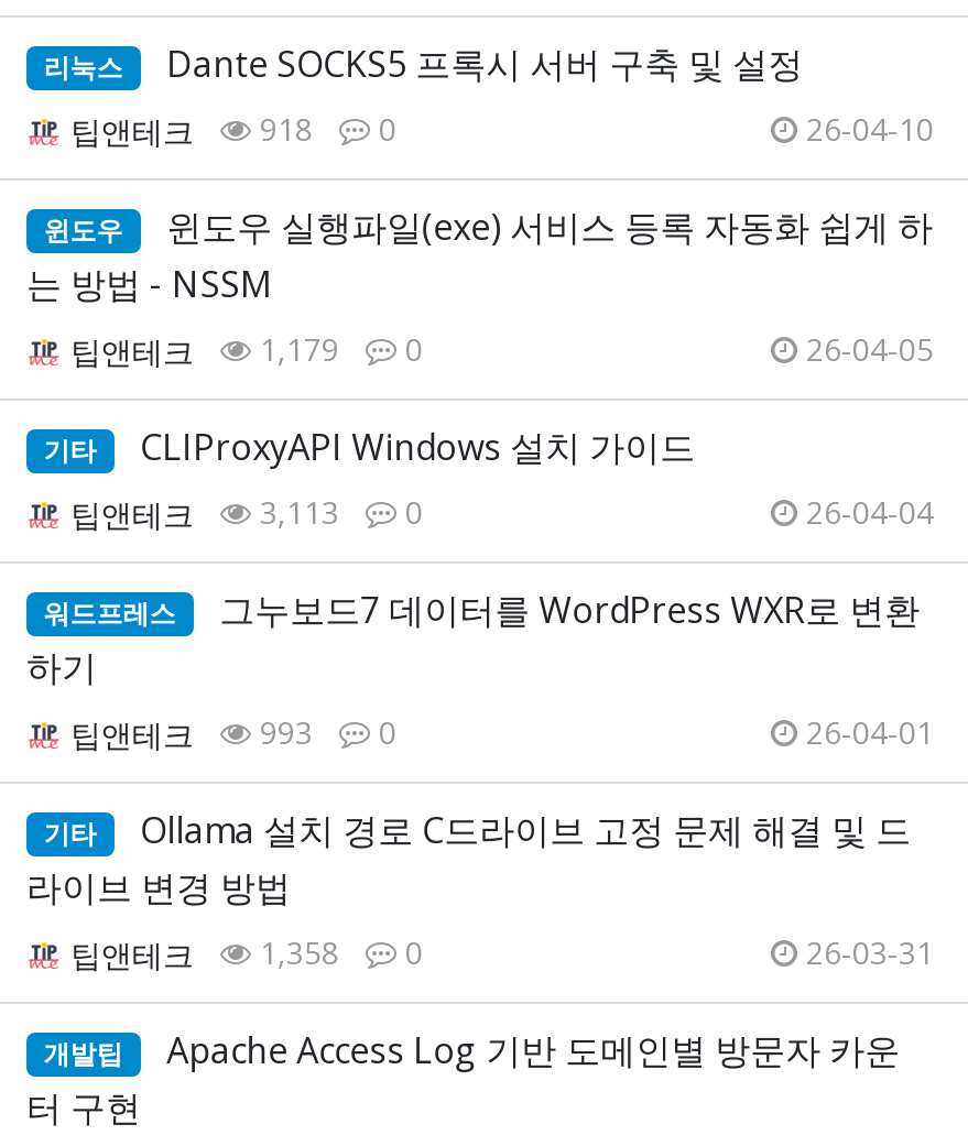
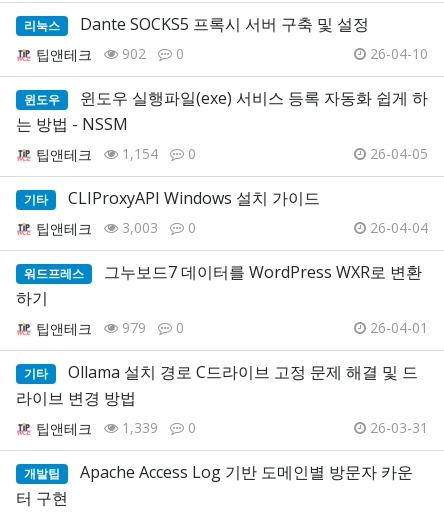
[70,107,396,152] 팁앤테크 918 0 -> [36,44,184,64] 팁앤테크 902 0
[70,328,423,372] 팁앤테크 1,179 0 -> [36,144,196,164] 팁앤테크 1,154 0
[70,491,423,535] 팁앤테크 3,113 0 -> [36,218,196,238] 팁앤테크 3,003 0
[70,711,396,755] 팁앤테크 993 0 -> [36,318,184,338] 팁앤테크 979 0
[70,931,423,976] 팁앤테크 1,358 0 -> [36,418,196,438] 팁앤테크 1,339 0

